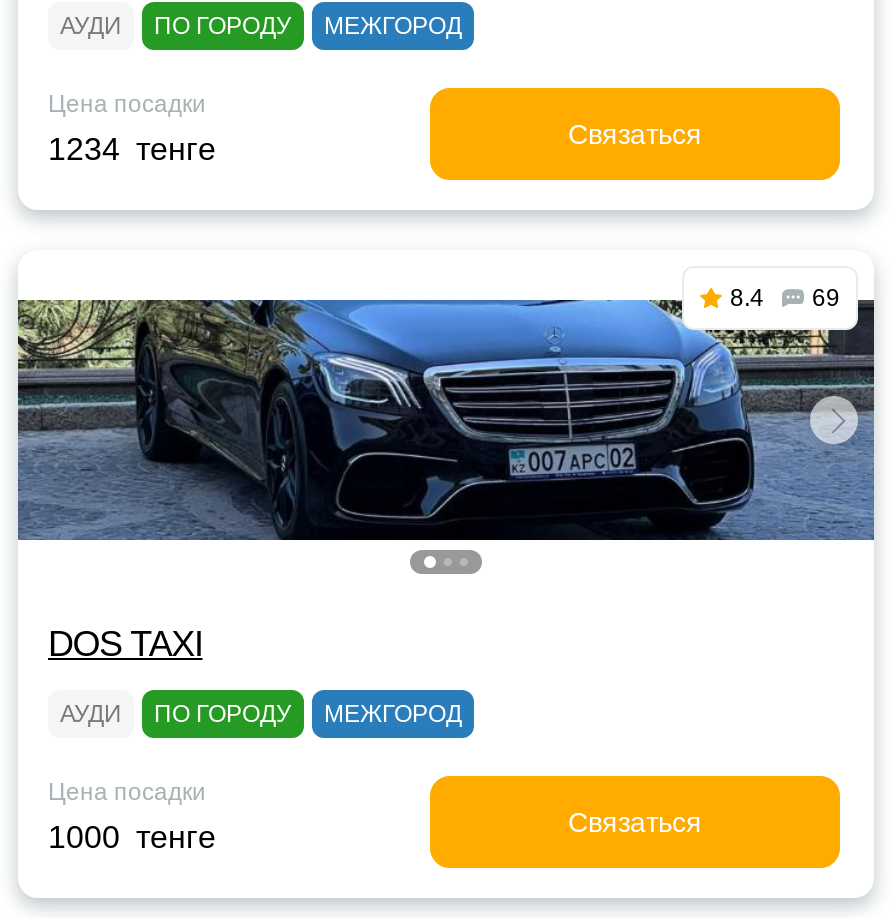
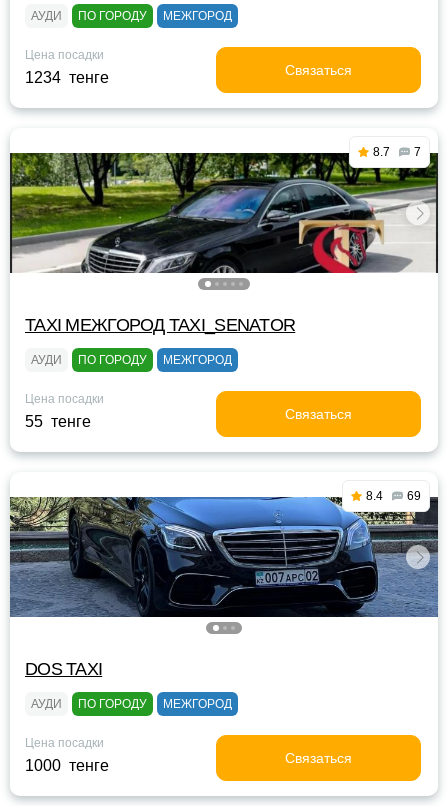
none -> [9,145,439,290] [image] | 8.7 | 7
none -> [25,315,352,430] TAXI МЕЖГОРОД TAXI_SENATOR | АУДИ | ПО ГОРОДУ | МЕЖГОРОД | Цена посадки | 55 тенге | Связаться

